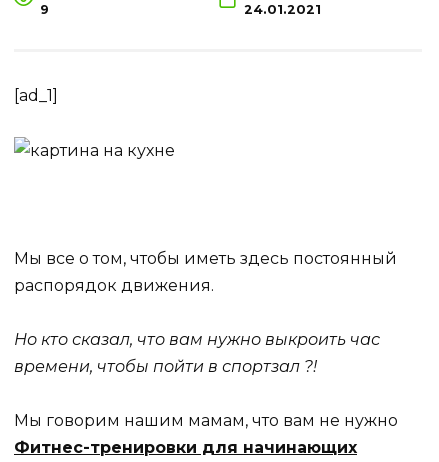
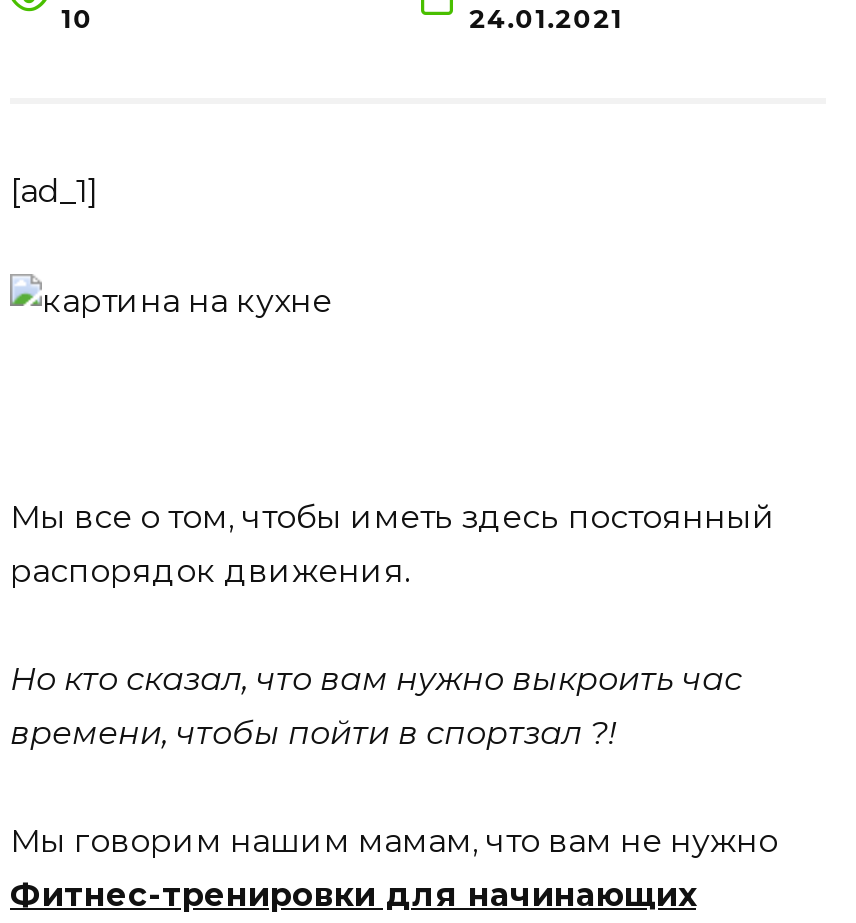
[40,2,49,17] 9 -> [61,5,93,35] 10

